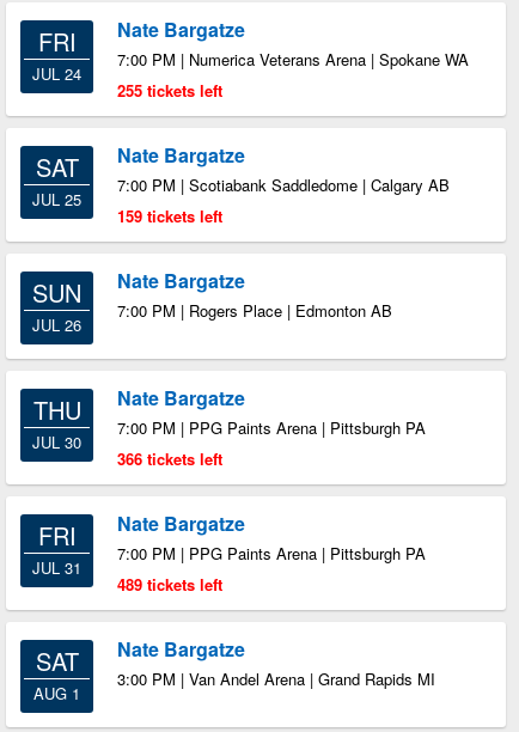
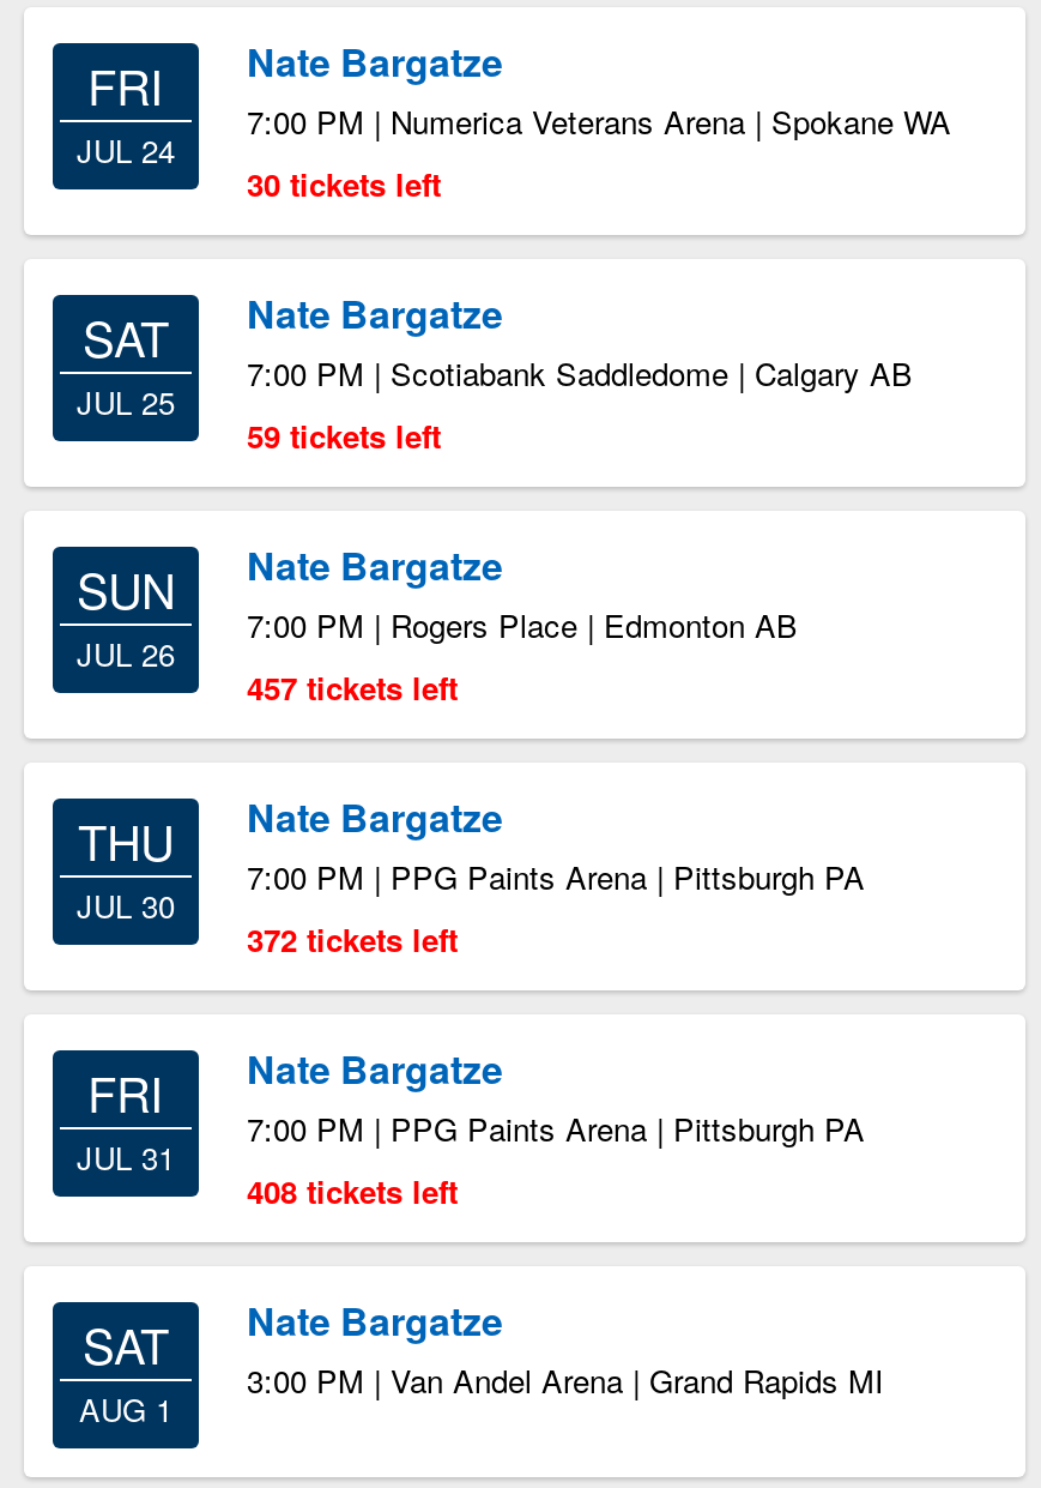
[117,79,222,102] 255 tickets left -> [247,161,441,206] 30 tickets left
[117,205,222,227] 159 tickets left -> [247,412,441,458] 59 tickets left
none -> [247,664,458,710] 457 tickets left
[117,447,222,470] 366 tickets left -> [247,916,458,962] 372 tickets left
[117,573,222,596] 489 tickets left -> [247,1168,458,1213] 408 tickets left

